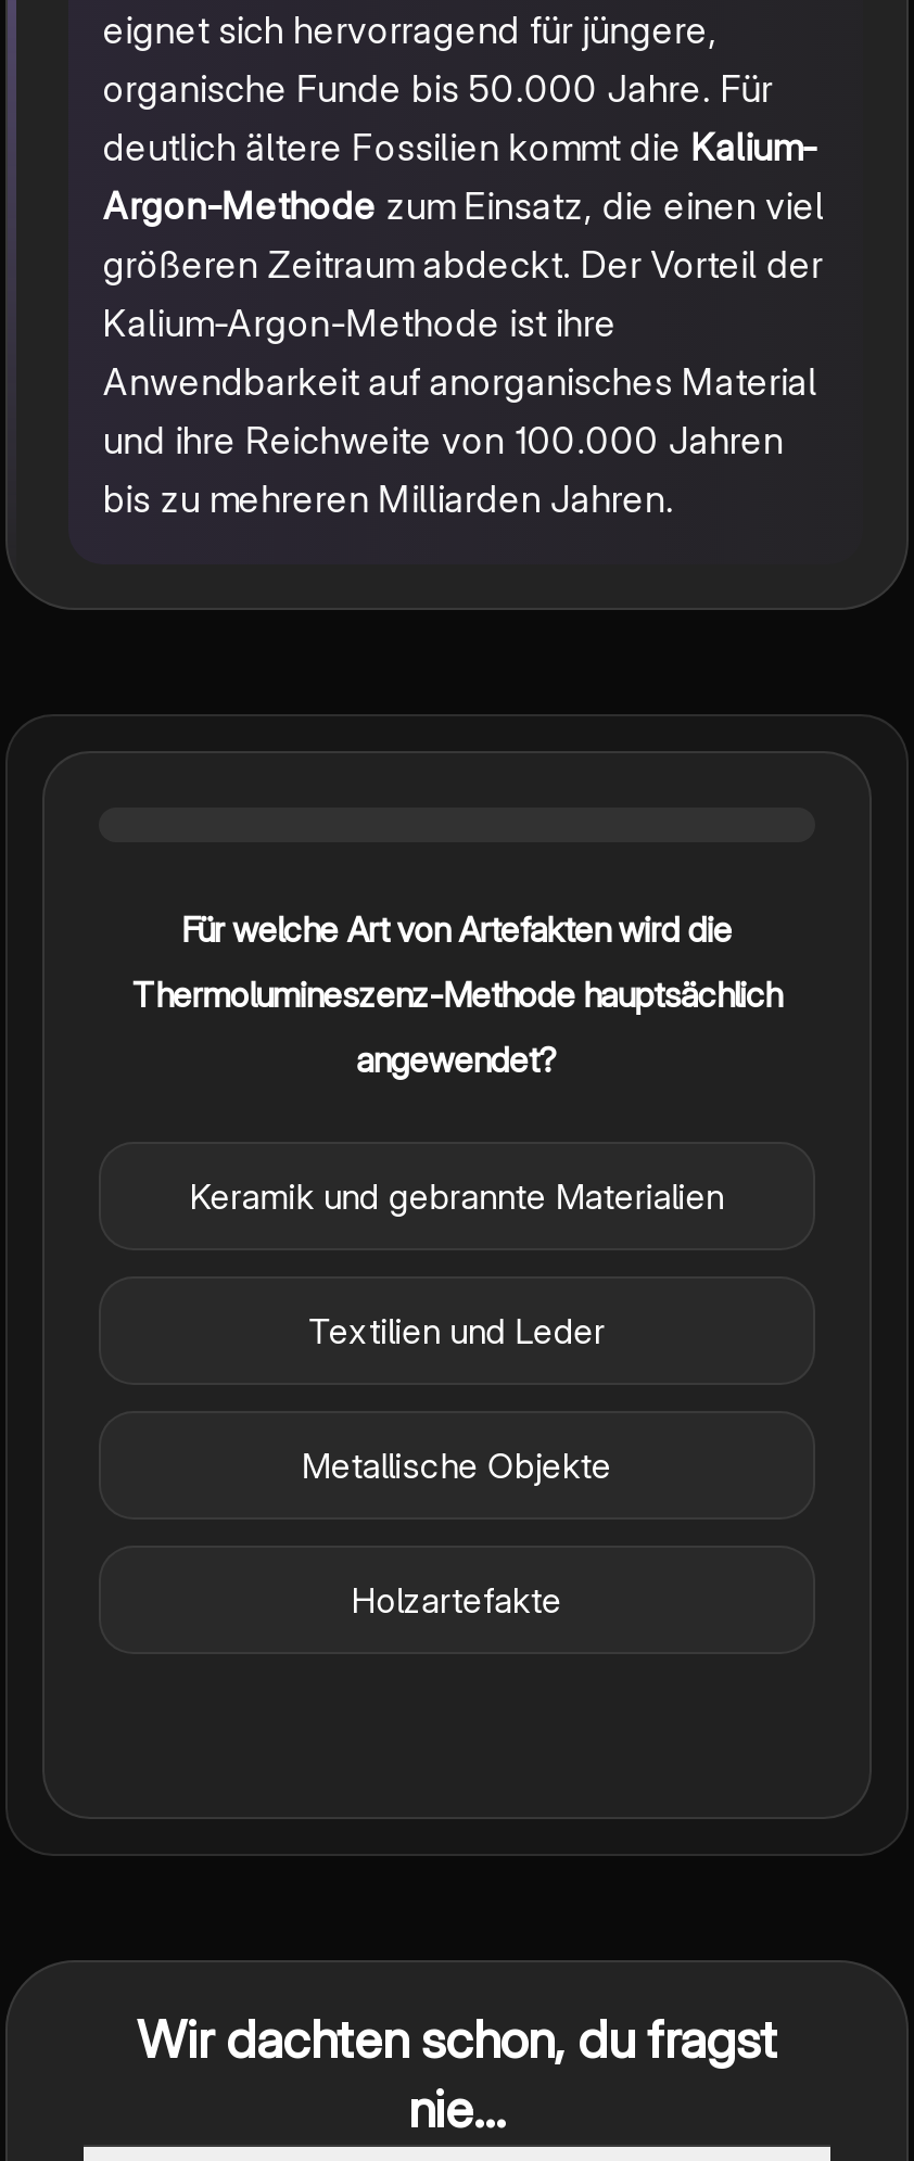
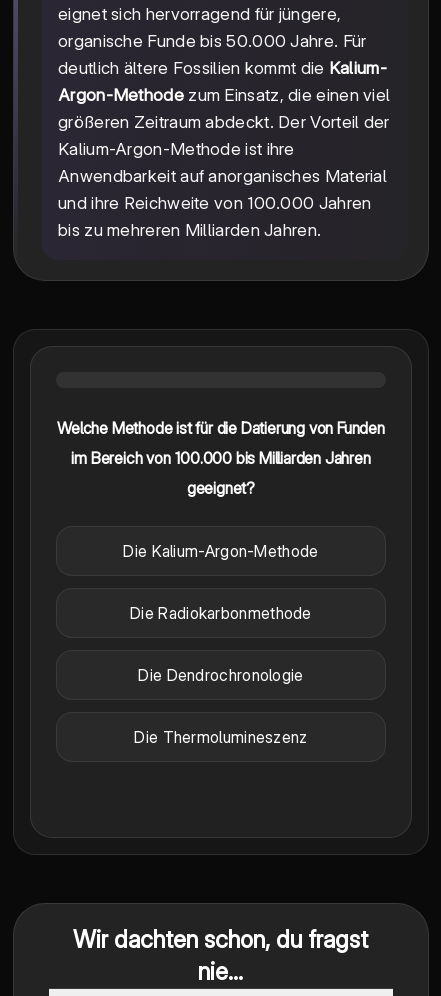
[182,908,732,951] Für welche Art von Artefakten wird die -> [57,418,385,438] Welche Methode ist für die Datierung von Funden
[132,973,782,1017] Thermolumineszenz-Methode hauptsächlich -> [71,448,371,468] im Bereich von 100.000 bis Milliarden Jahren
[356,1038,558,1082] angewendet? -> [187,478,255,498] geeignet?
[190,1175,724,1218] Keramik und gebrannte Materialien -> [123,541,319,561] Die Kalium-Argon-Methode
[309,1310,605,1353] Textilien und Leder -> [130,603,312,623] Die Radiokarbonmethode
[302,1444,612,1488] Metallische Objekte -> [138,665,304,685] Die Dendrochronologie
[352,1579,562,1622] Holzartefakte -> [134,727,308,747] Die Thermolumineszenz

